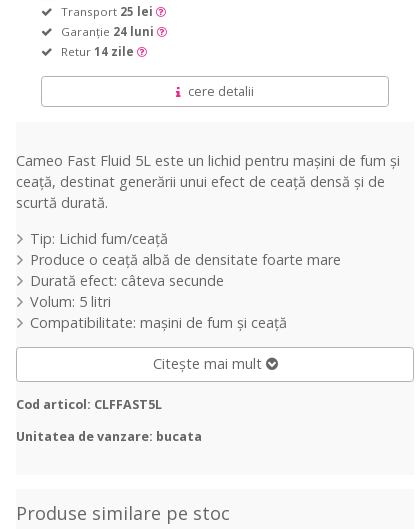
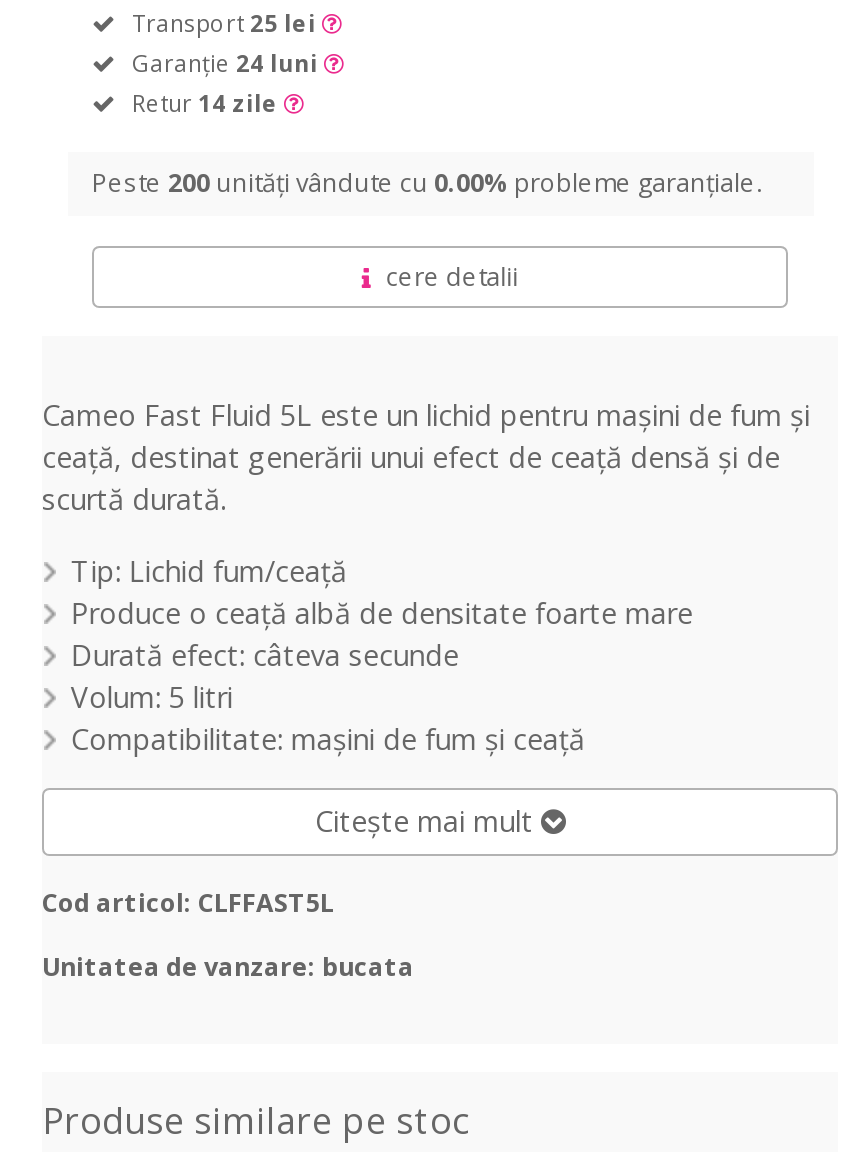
none -> [92,166,762,200] Peste 200 unități vândute cu 0.00% probleme garanțiale.

